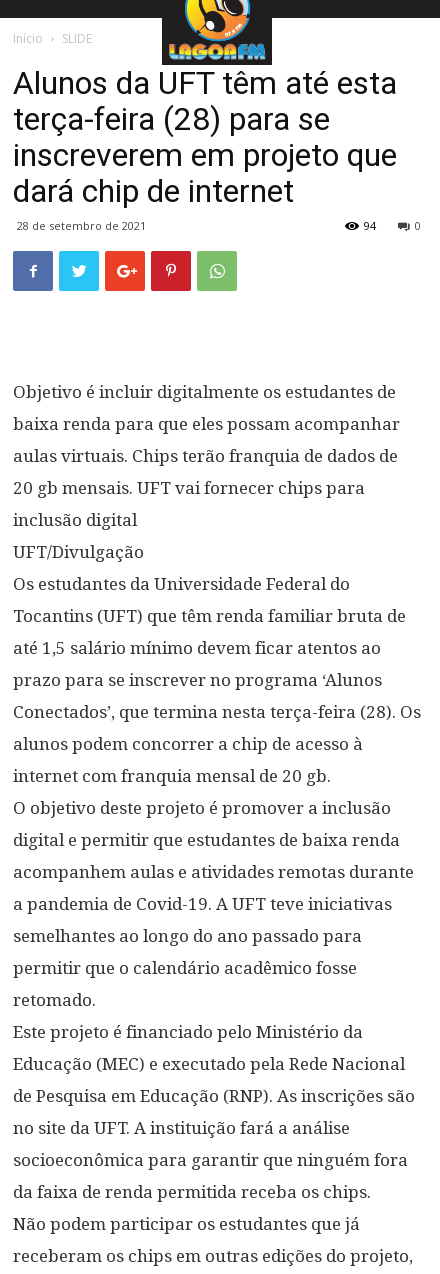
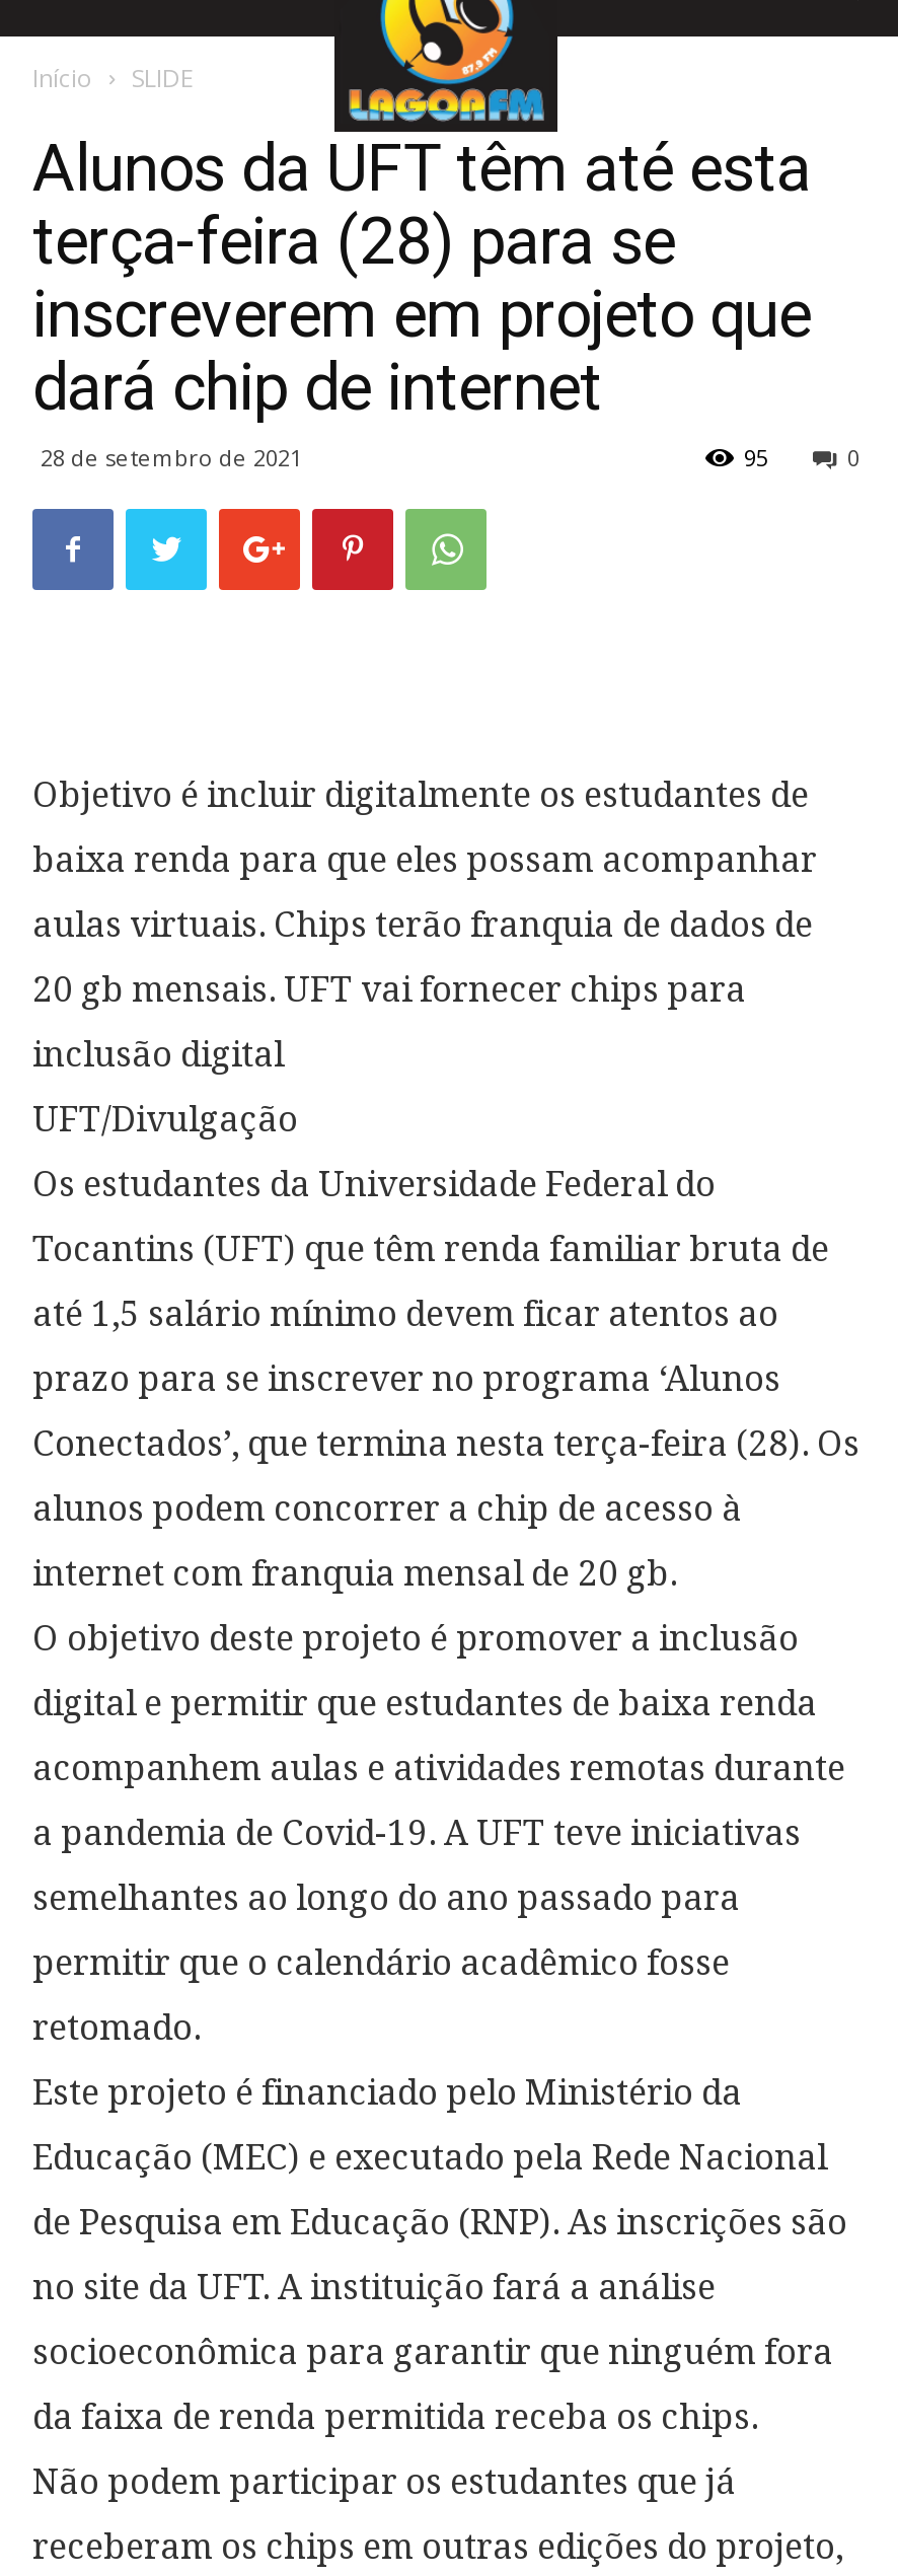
[364,218,376,233] 94 -> [744,442,768,472] 95

